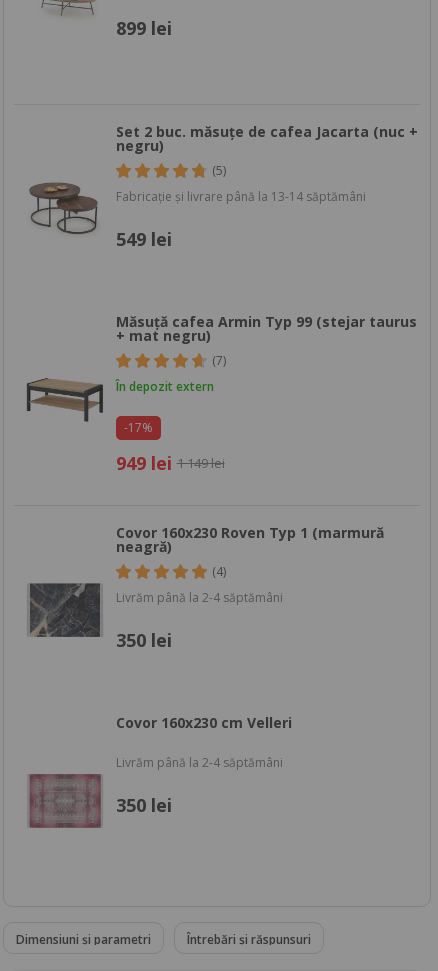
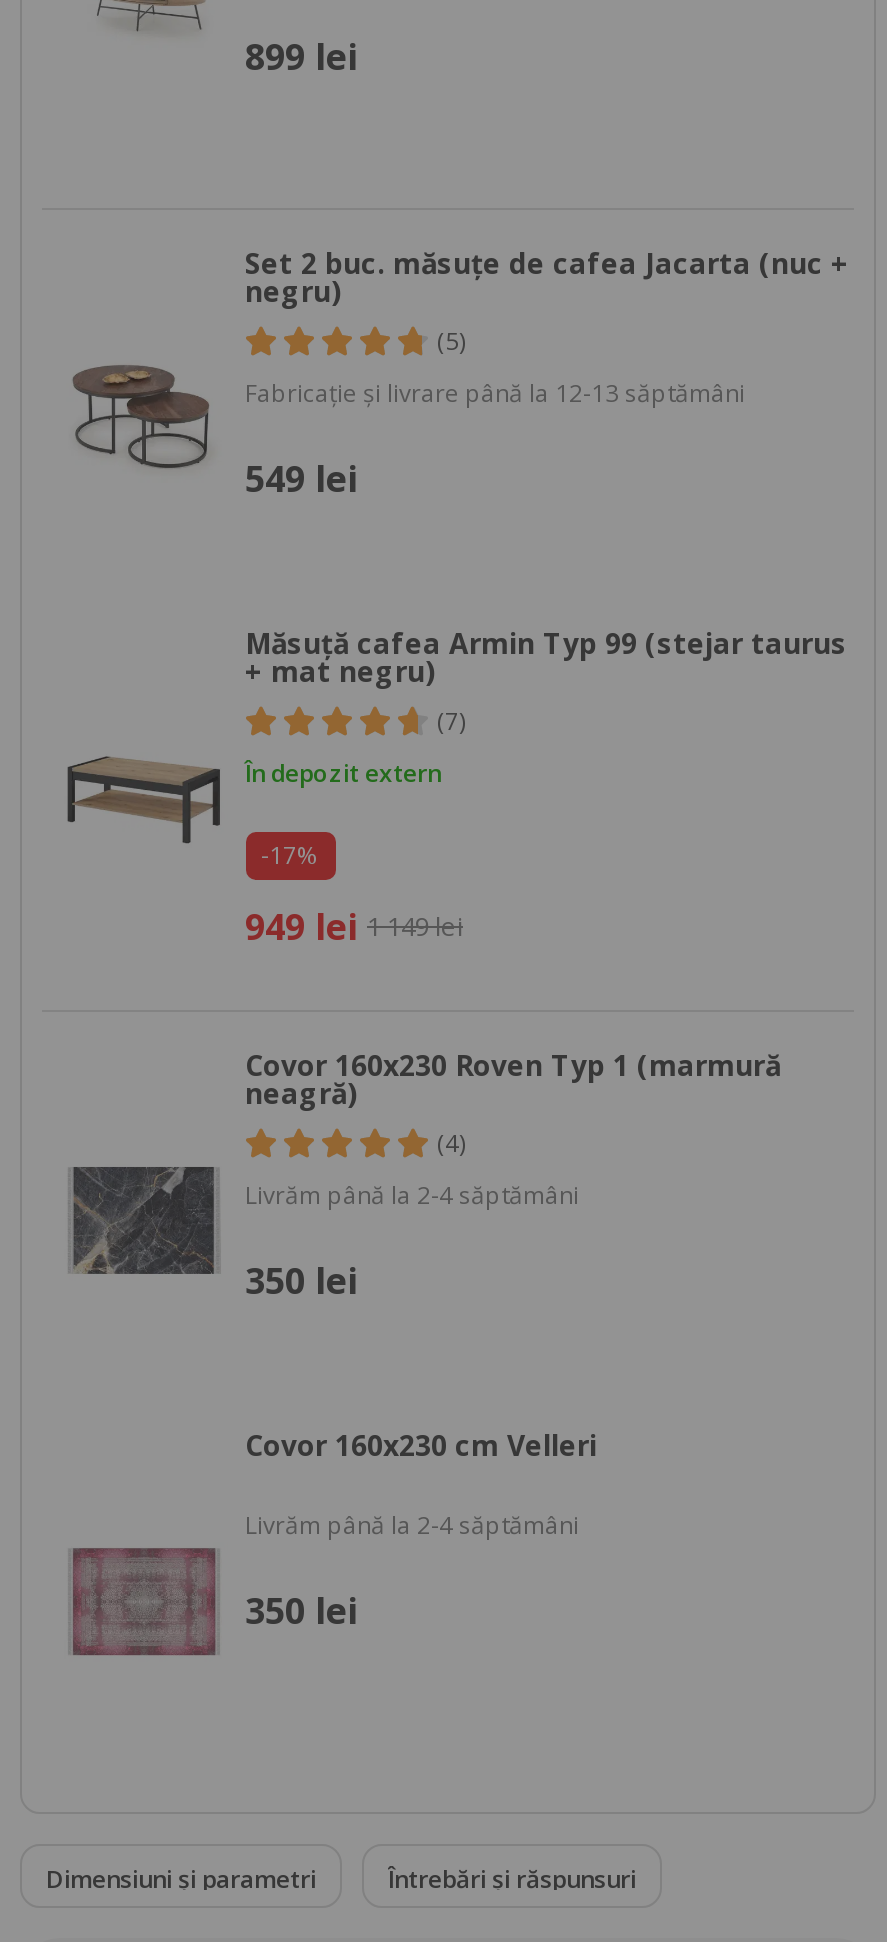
[115,188,365,205] Fabricație și livrare până la 13-14 săptămâni -> [245,376,745,410] Fabricație și livrare până la 12-13 săptămâni

